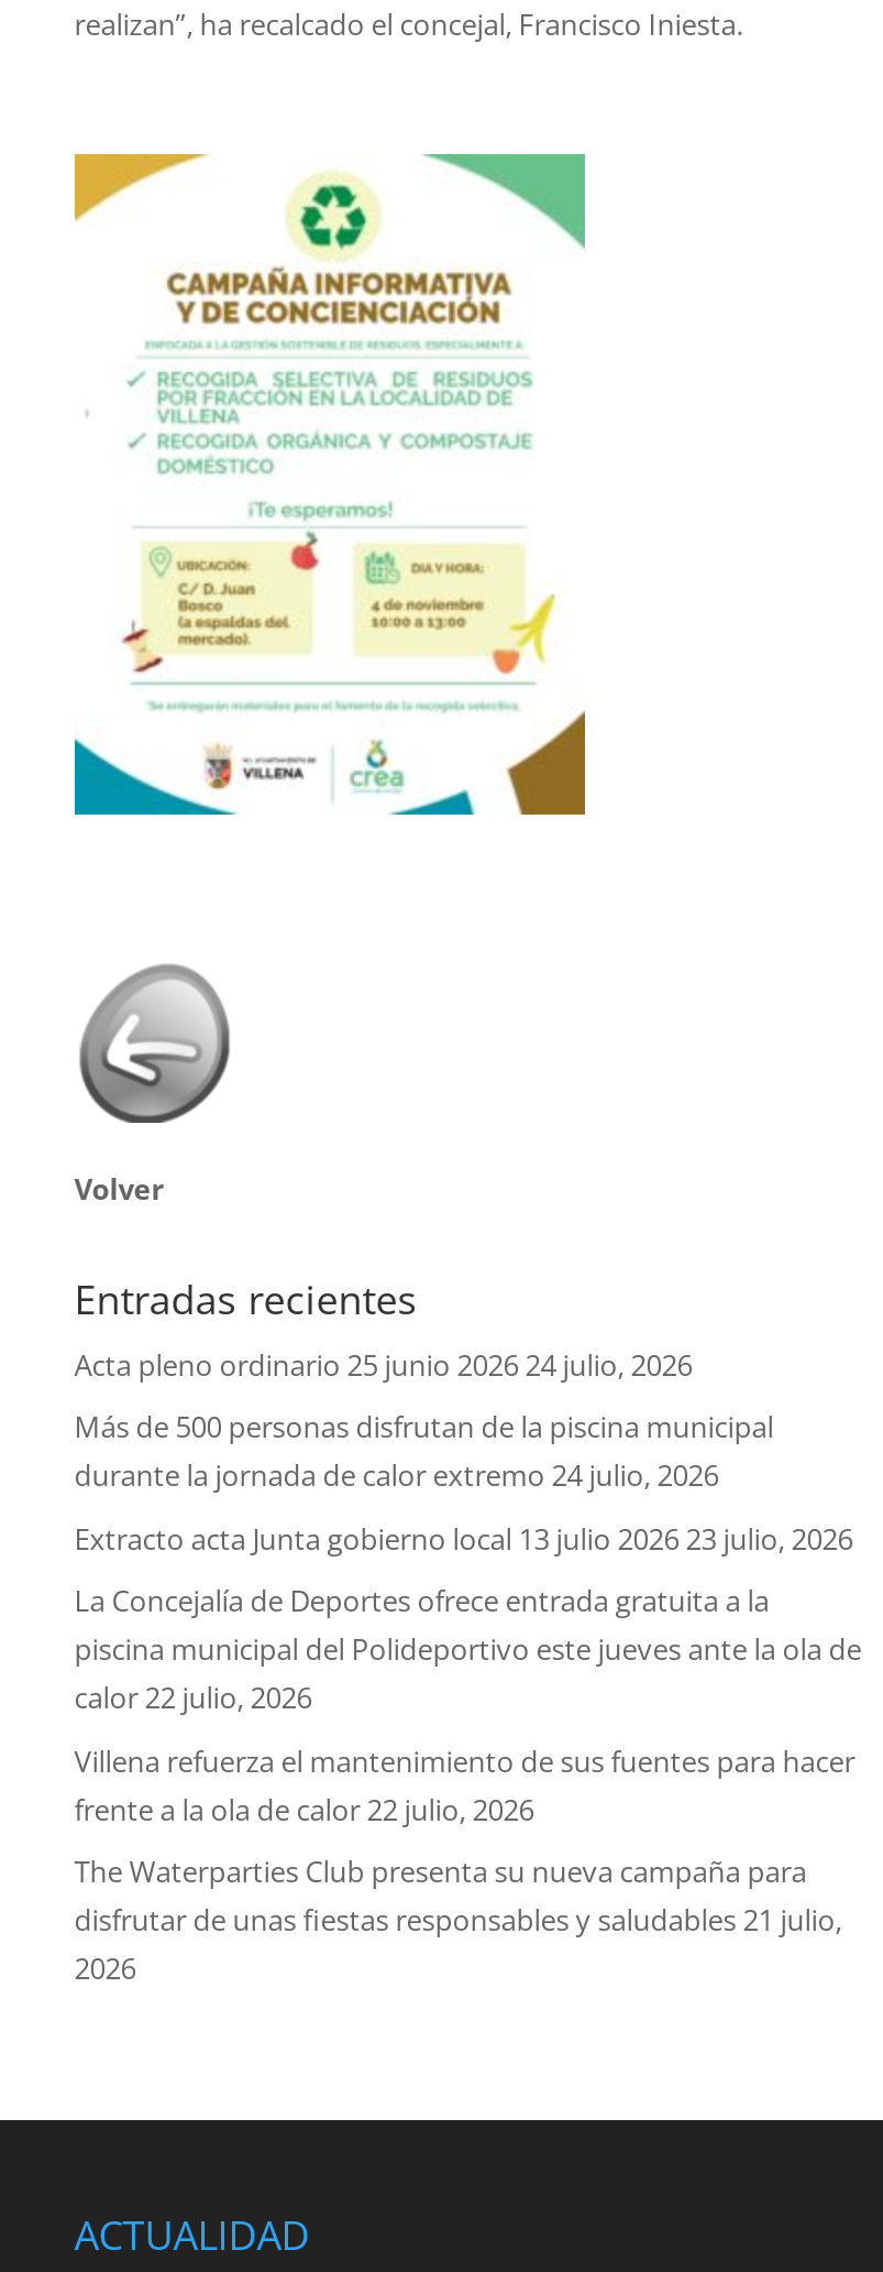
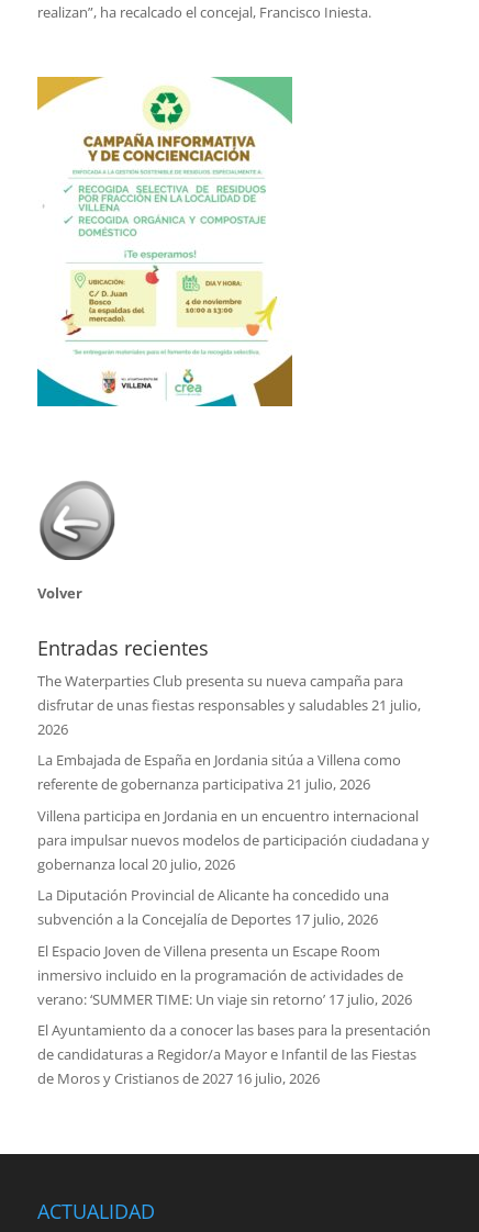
[74,1344,862,1829] Acta pleno ordinario 25 junio 2026 24 julio, 2026 | Más de 500 personas disfrutan de la piscina municipal | durante la jornada de calor extremo 24 julio, 2026 | Extracto acta Junta gobierno local 13 julio 2026 23 julio, 2026 | La Concejalía de Deportes ofrece entrada gratuita a la | piscina municipal del Polideportivo este jueves ante la ola de | calor 22 julio, 2026 | Villena refuerza el mantenimiento de sus fuentes para hacer | frente a la ola de calor 22 julio, 2026 -> none
moved [74,1852,842,1988] -> [37,671,421,739]: The Waterparties Club presenta su nueva campaña para | disfrutar de unas fiestas responsables y saludables 21 julio, | 2026
none -> [37,750,430,1088] La Embajada de España en Jordania sitúa a Villena como | referente de gobernanza participativa 21 julio, 2026 | Villena participa en Jordania en un encuentro internacional | para impulsar nuevos modelos de participación ciudadana y | gobernanza local 20 julio, 2026 | La Diputación Provincial de Alicante ha concedido una | subvención a la Concejalía de Deportes 17 julio, 2026 | El Espacio Joven de Villena presenta un Escape Room | inmersivo incluido en la programación de actividades de | verano: ‘SUMMER TIME: Un viaje sin retorno’ 17 julio, 2026 | El Ayuntamiento da a conocer las bases para la presentación | de candidaturas a Regidor/a Mayor e Infantil de las Fiestas | de Moros y Cristianos de 2027 16 julio, 2026

